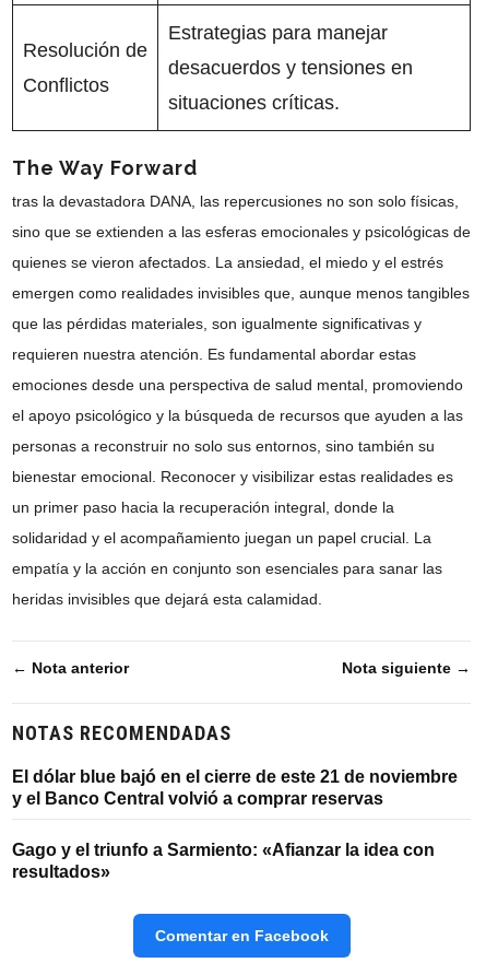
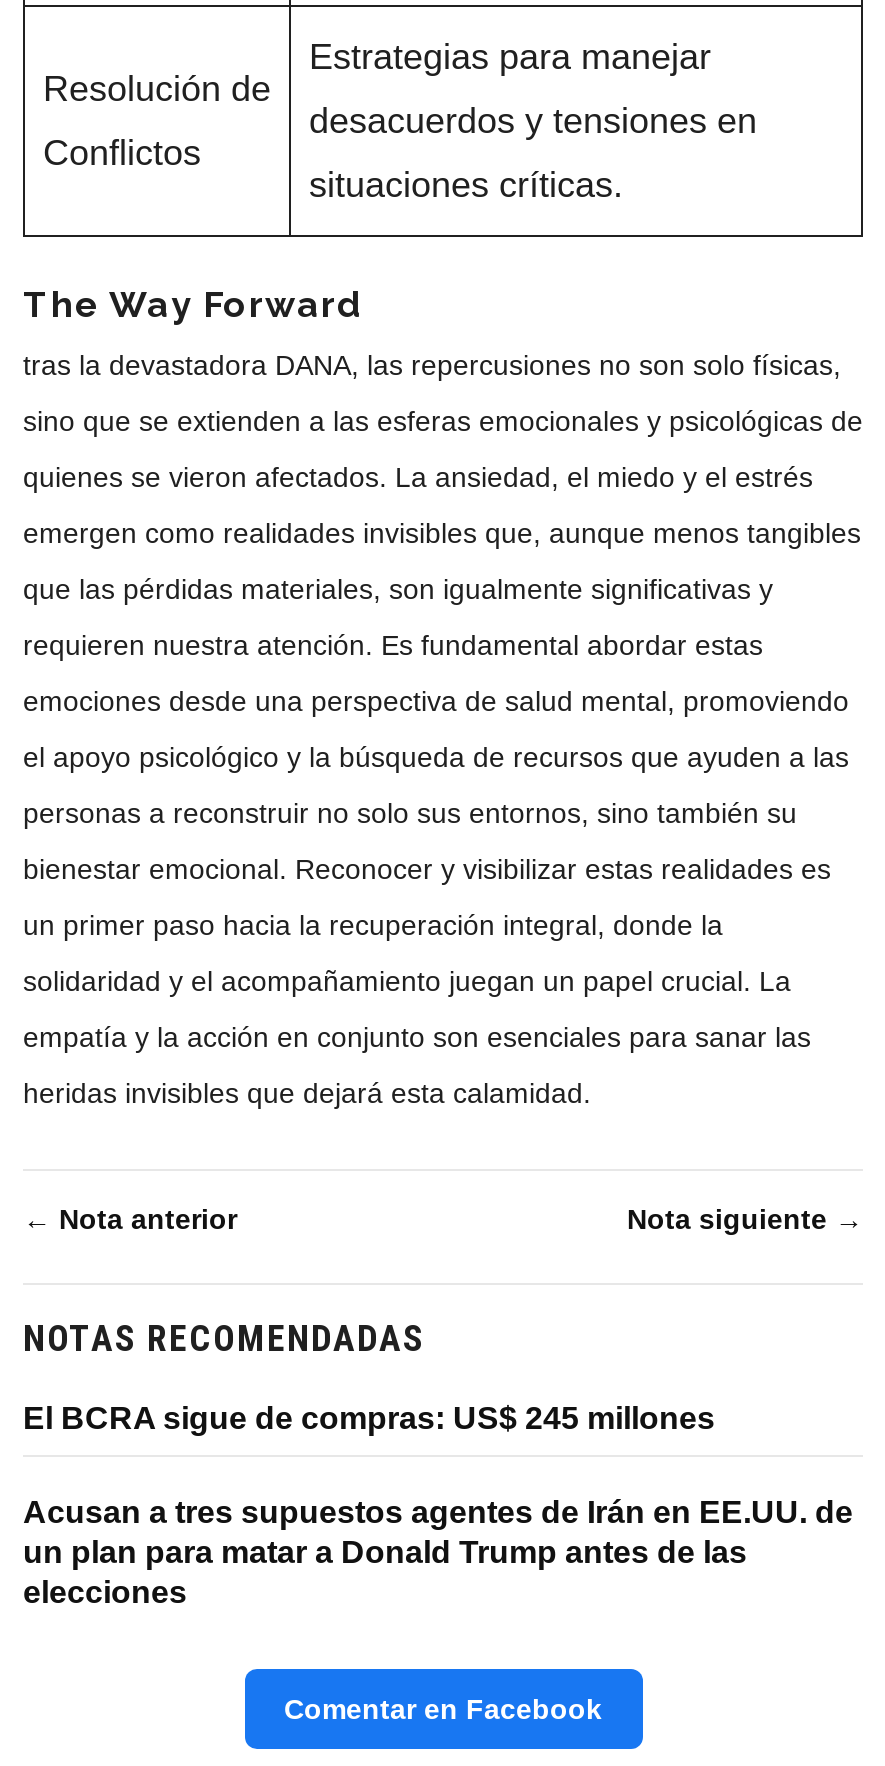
[12,767,458,808] El dólar blue bajó en el cierre de este 21 de noviembre | y el Banco Central volvió a comprar reservas -> [23,1401,715,1435] El BCRA sigue de compras: US$ 245 millones
[12,841,435,881] Gago y el triunfo a Sarmiento: «Afianzar la idea con | resultados» -> [23,1495,853,1609] Acusan a tres supuestos agentes de Irán en EE.UU. de | un plan para matar a Donald Trump antes de las | elecciones

